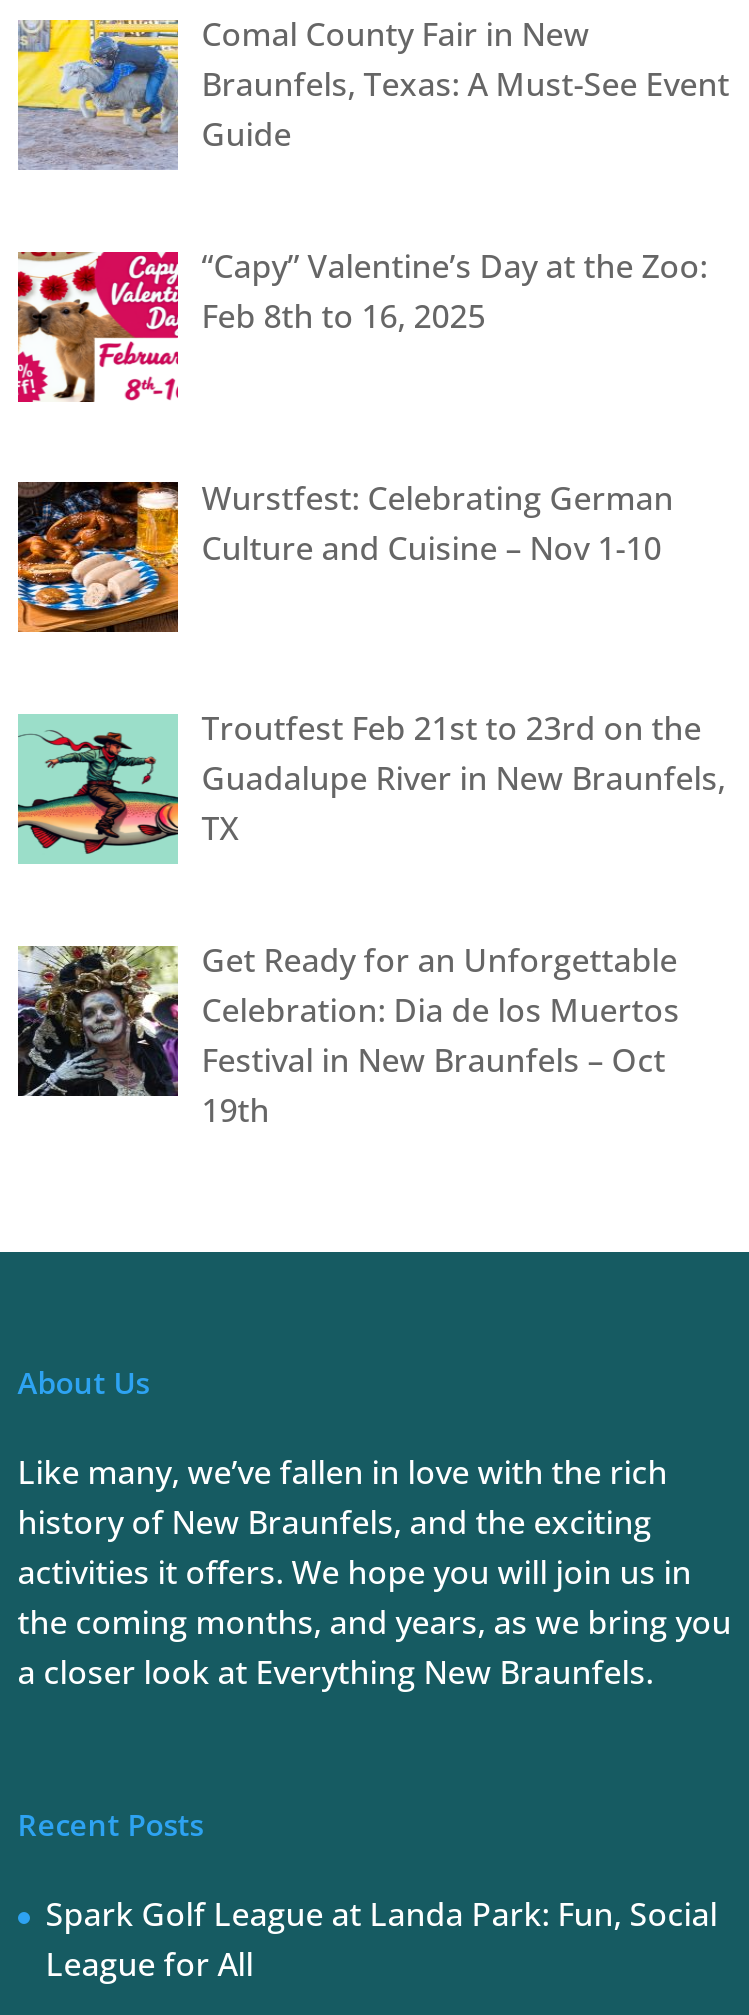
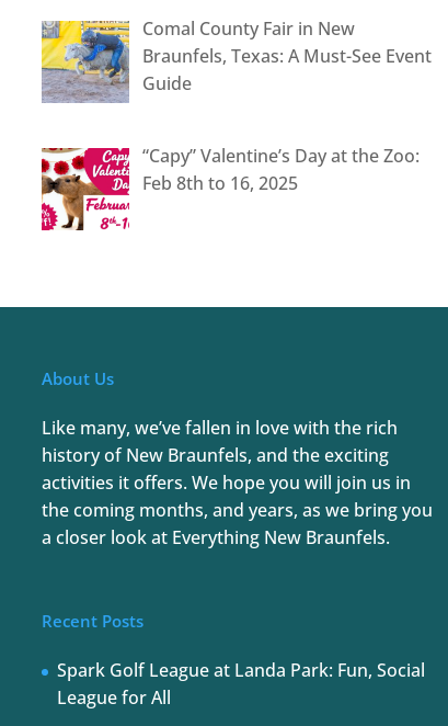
[16,475,674,635] [image] | Wurstfest: Celebrating German | Culture and Cuisine – Nov 1-10 -> none
[16,707,726,1132] [image] | Troutfest Feb 21st to 23rd on the | Guadalupe River in New Braunfels, | TX | Get Ready for an Unforgettable | Celebration: Dia de los Muertos | Festival in New Braunfels – Oct | 19th -> none
[16,943,172,1113] [image] -> none

